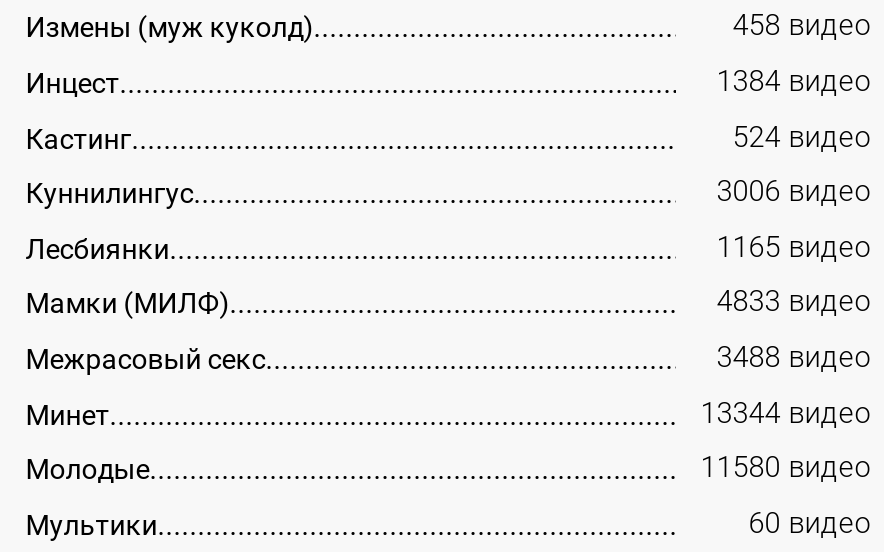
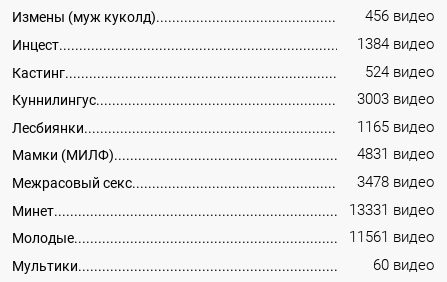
[733,10,871,44] 458 видео -> [365,8,434,25] 456 видео
[717,175,871,209] 3006 видео -> [357,91,434,108] 3003 видео
[717,286,871,320] 4833 видео -> [357,146,434,163] 4831 видео
[717,341,871,375] 3488 видео -> [357,174,434,191] 3478 видео
[701,396,871,430] 13344 видео -> [349,201,434,218] 13331 видео
[701,451,871,485] 11580 видео -> [349,229,434,246] 11561 видео

